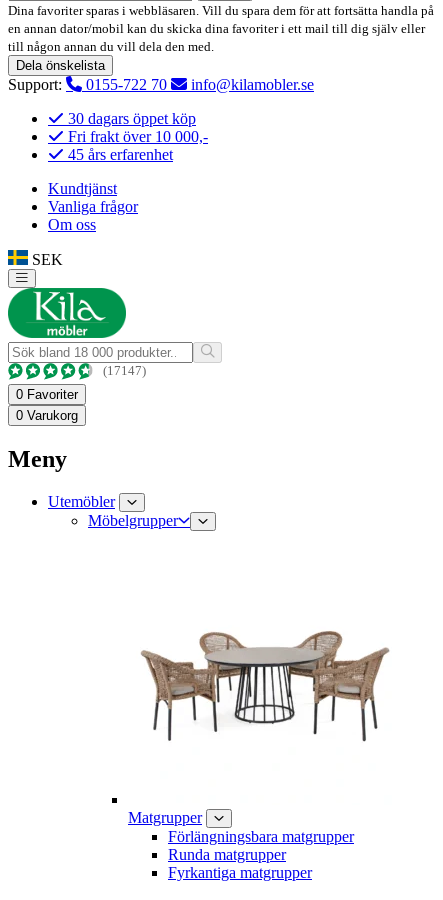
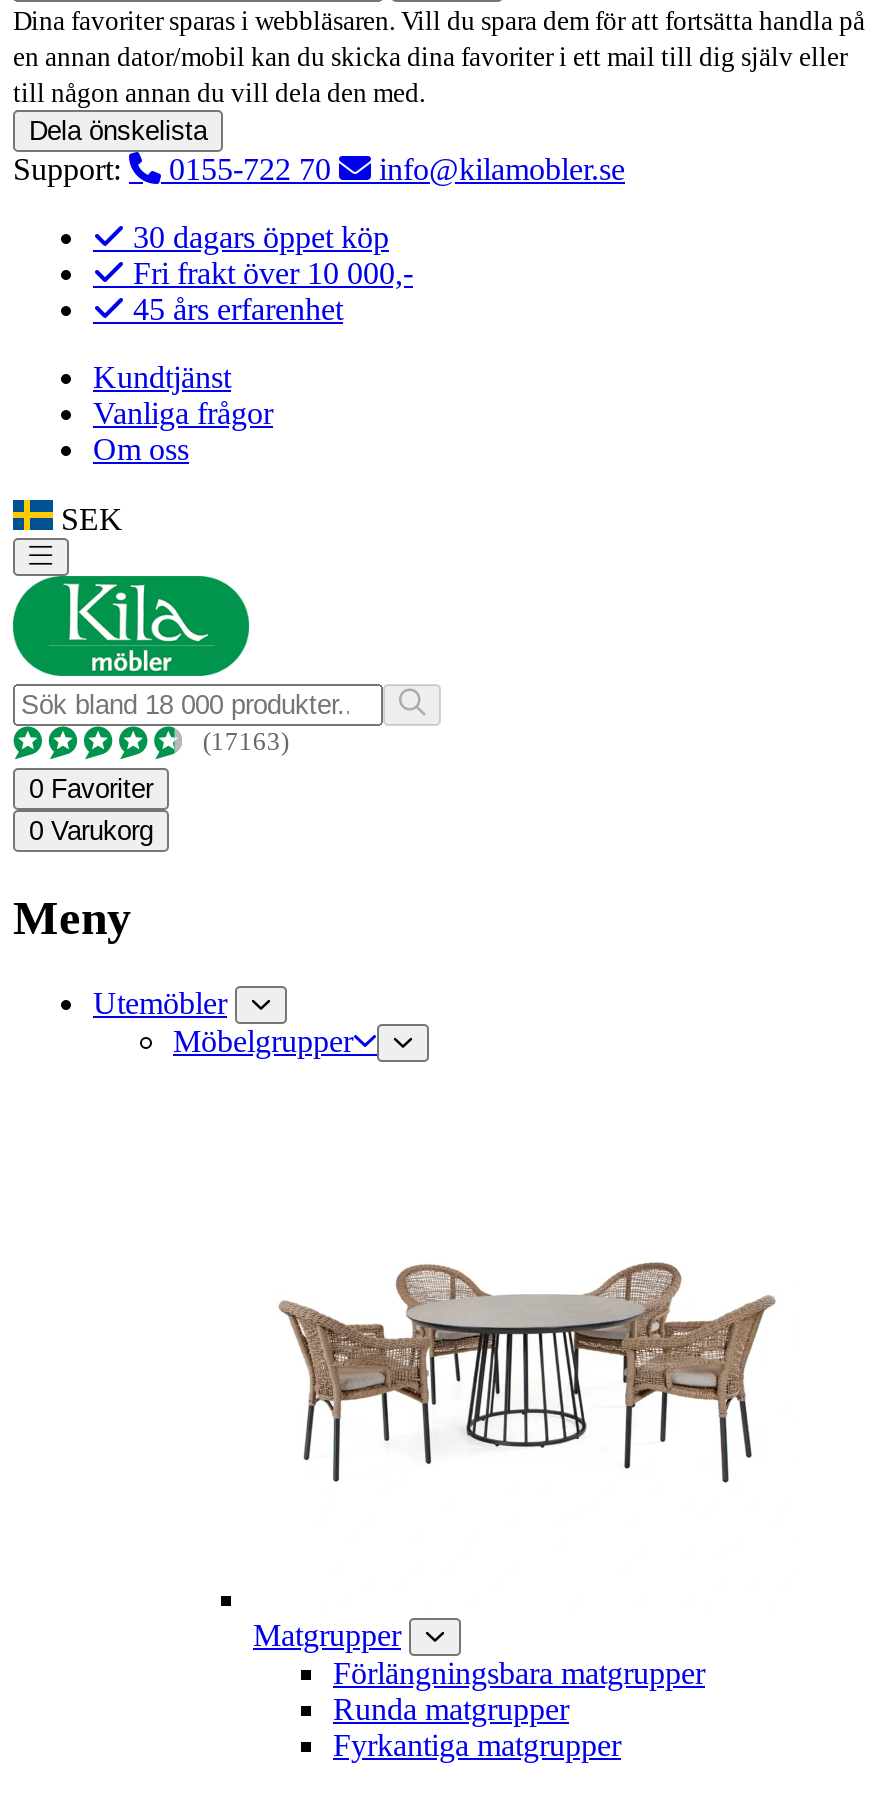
[103,363,146,378] (17147) -> [203,726,289,756] (17163)

